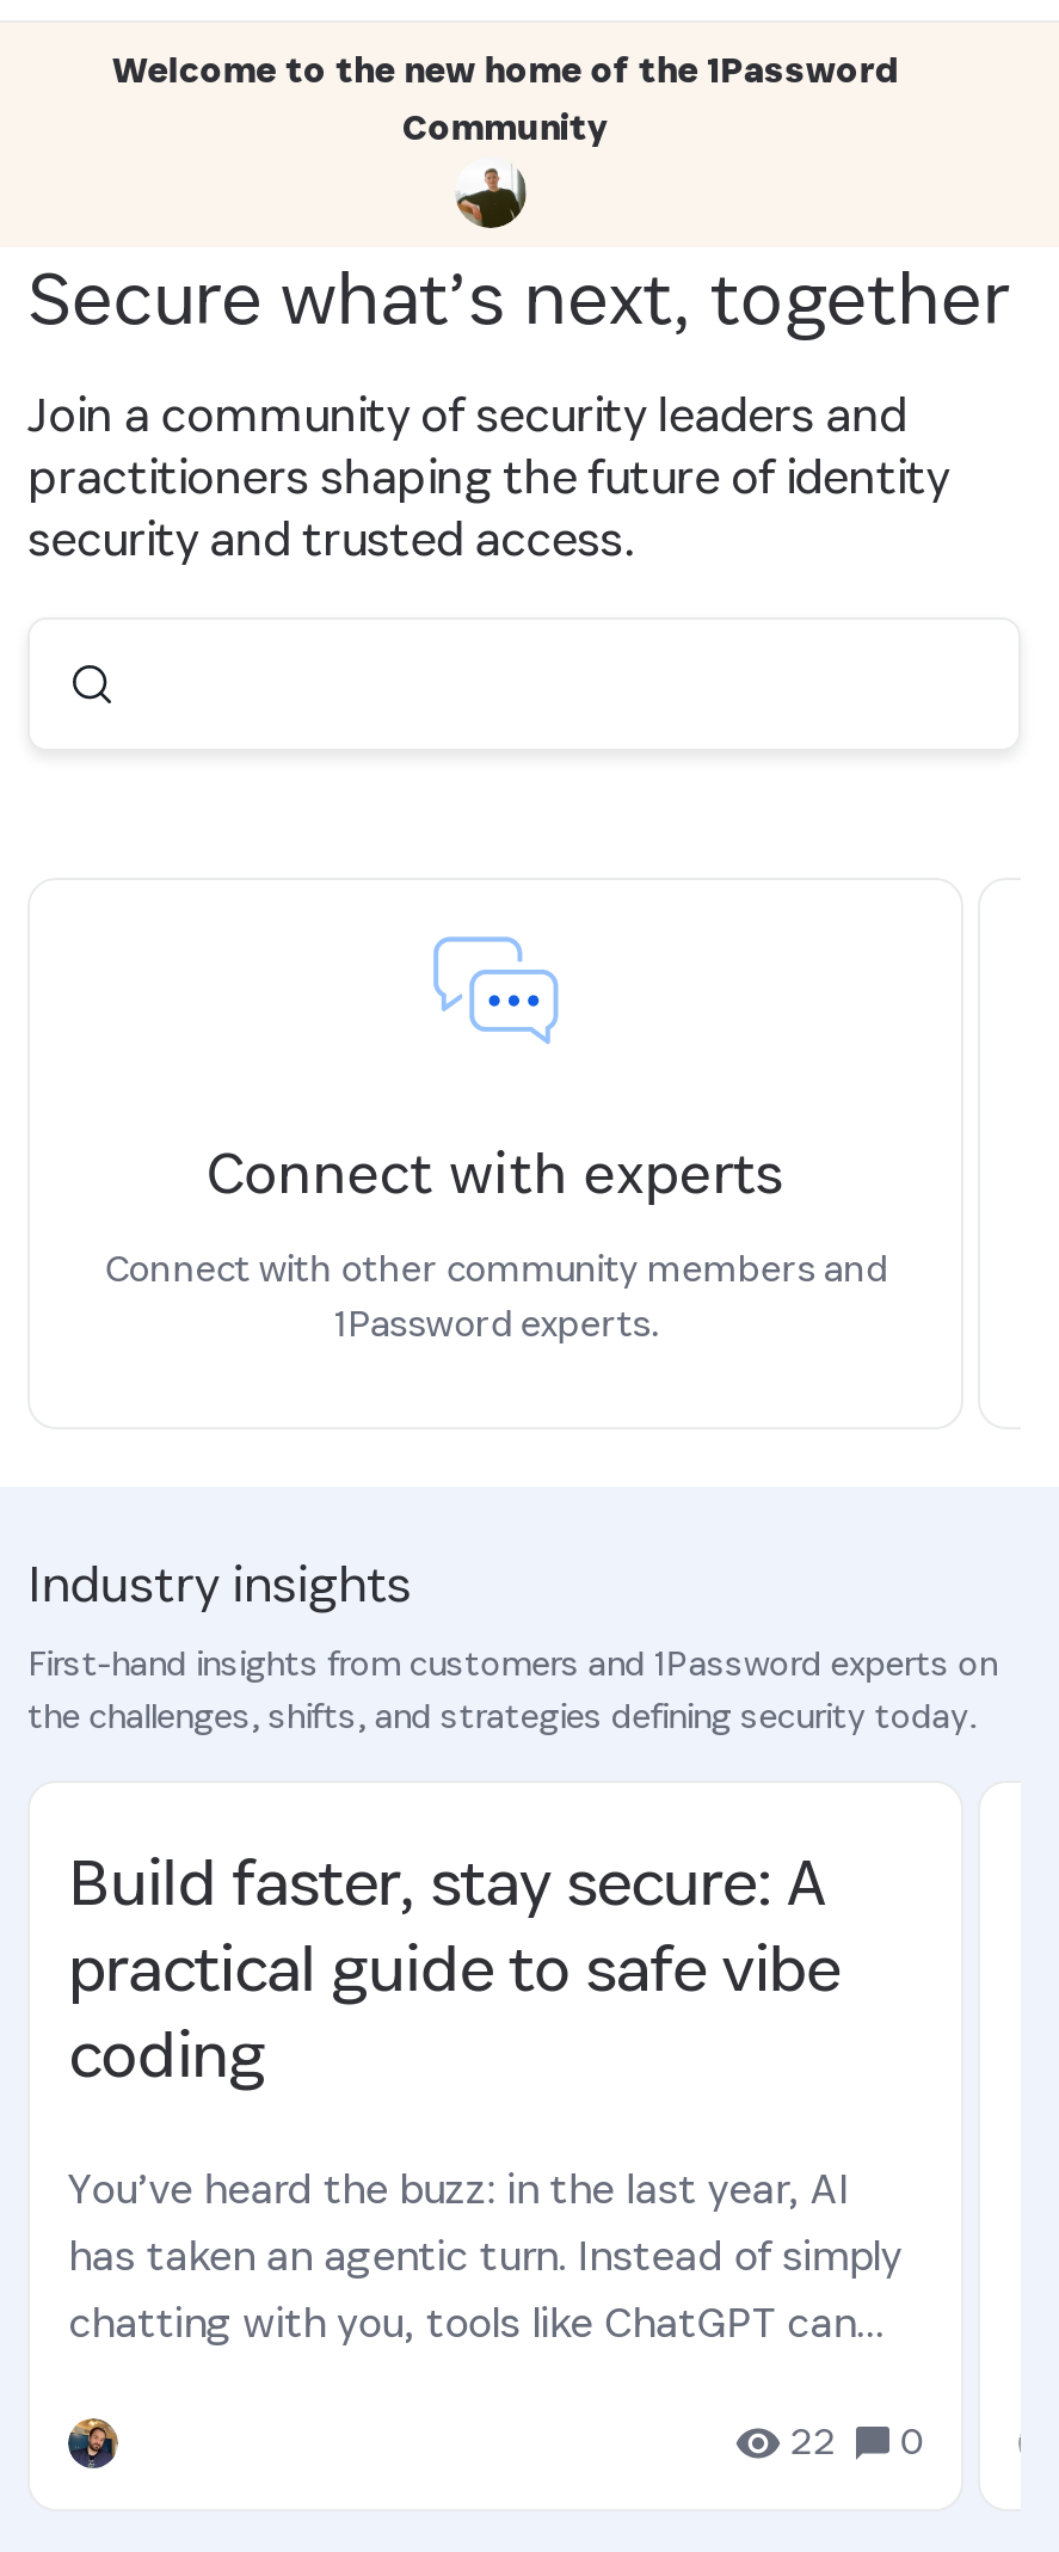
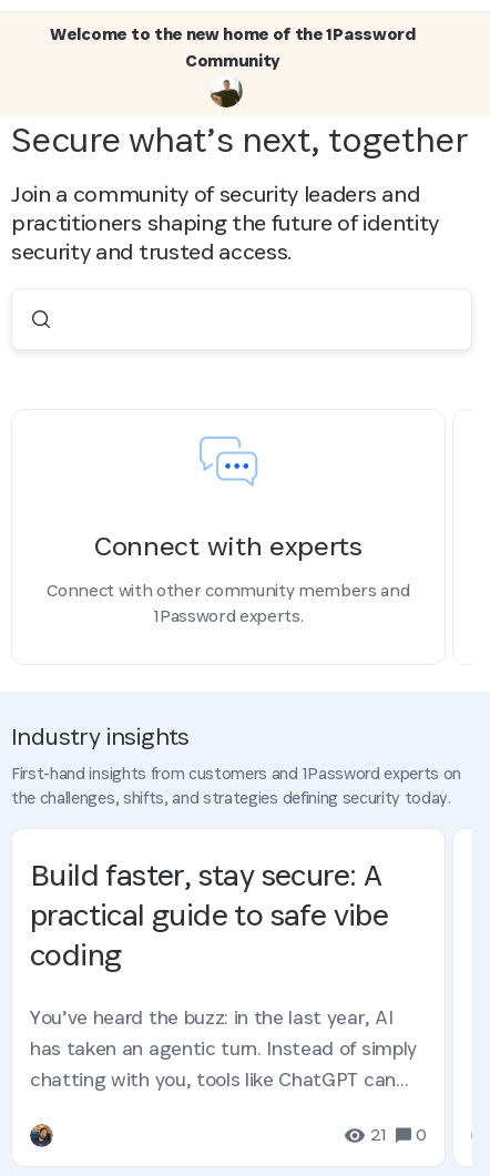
[791,2416,837,2466] 22 -> [370,1123,387,1146] 21

